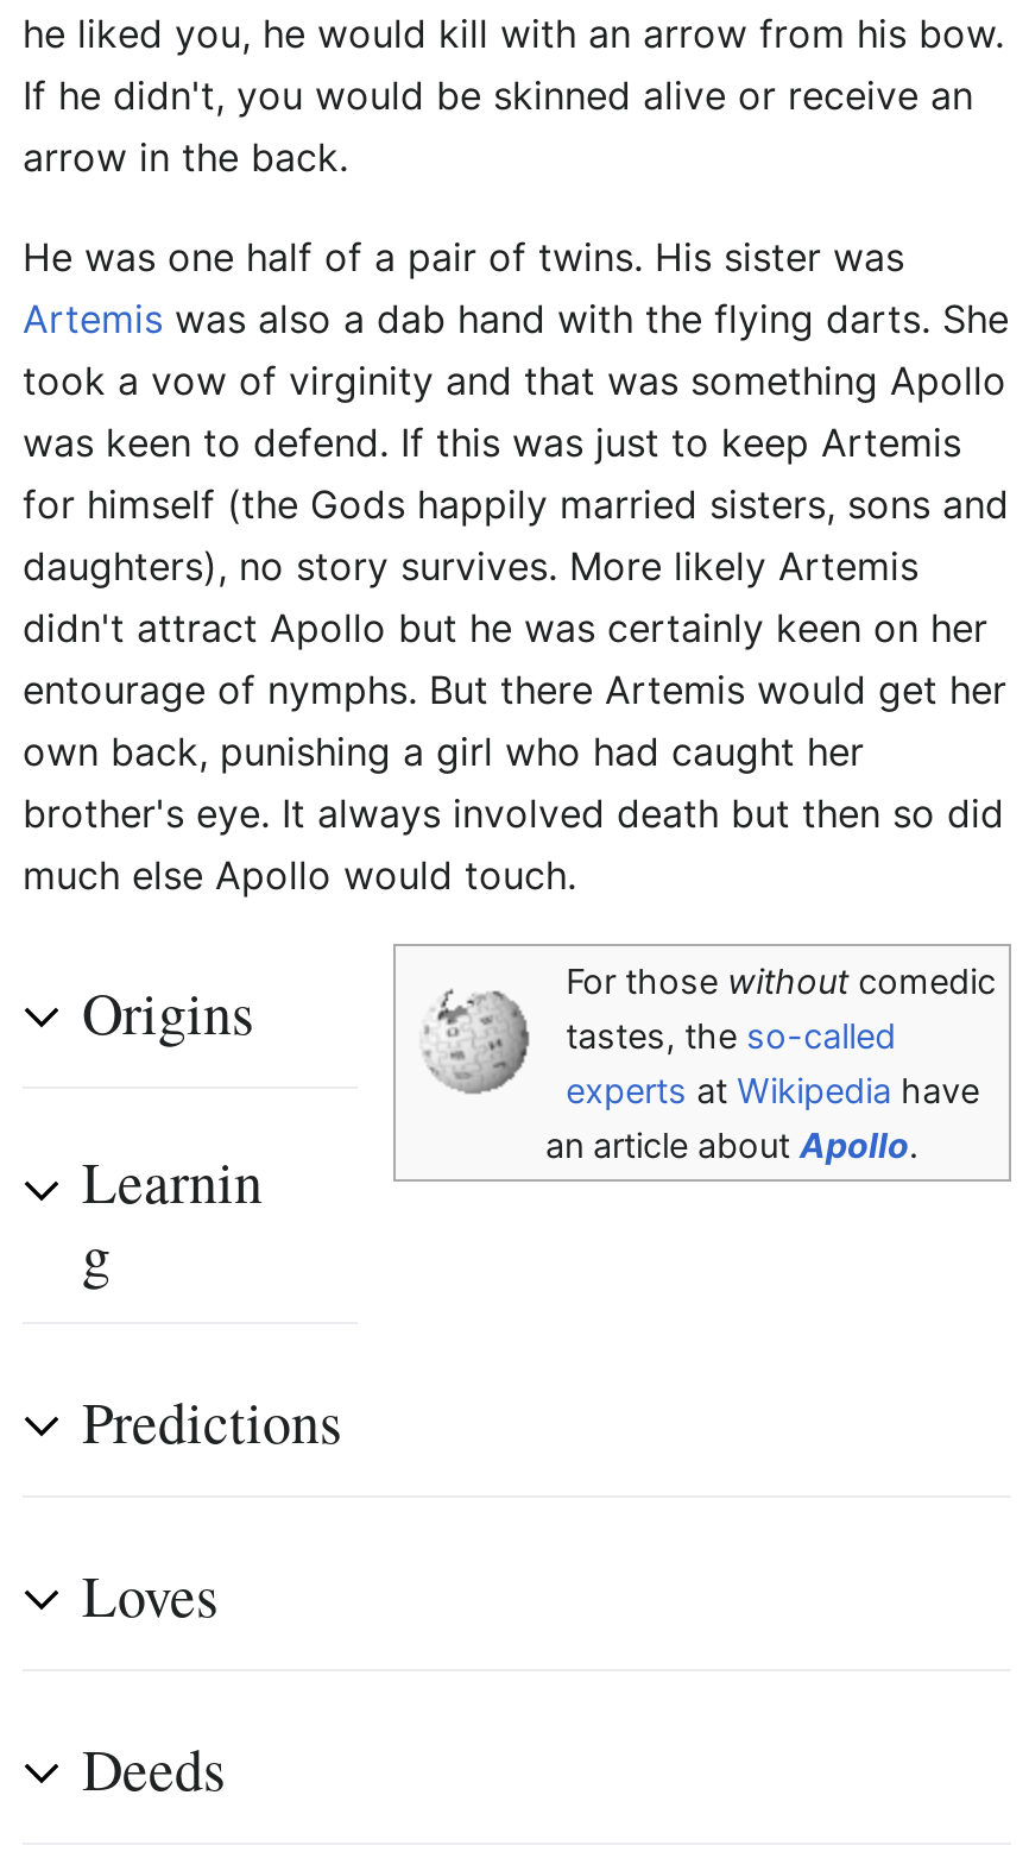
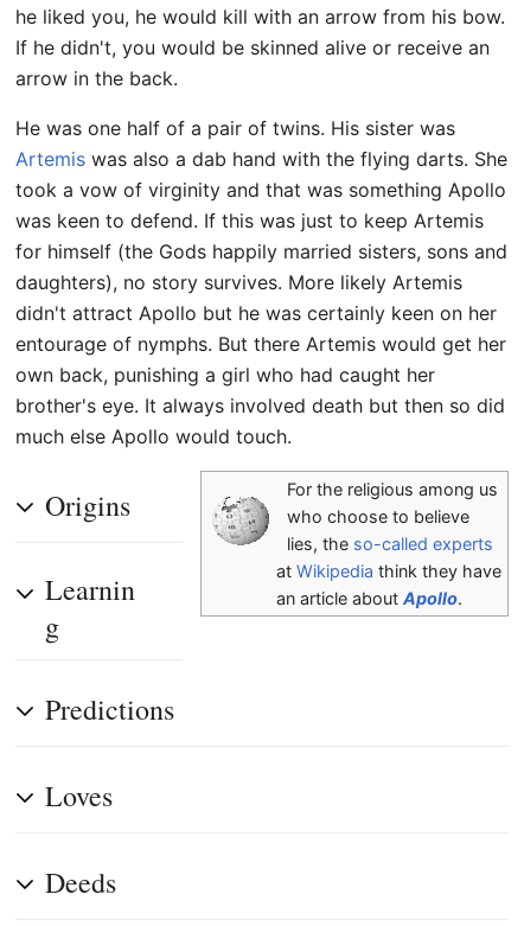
[566,961,996,1111] For those without comedic | tastes, the so-called | experts at Wikipedia have -> [276,479,501,581] For the religious among us | who choose to believe | lies, the so-called experts | at Wikipedia think they have
moved [545,1125,918,1165] -> [276,588,462,608]: an article about Apollo.

